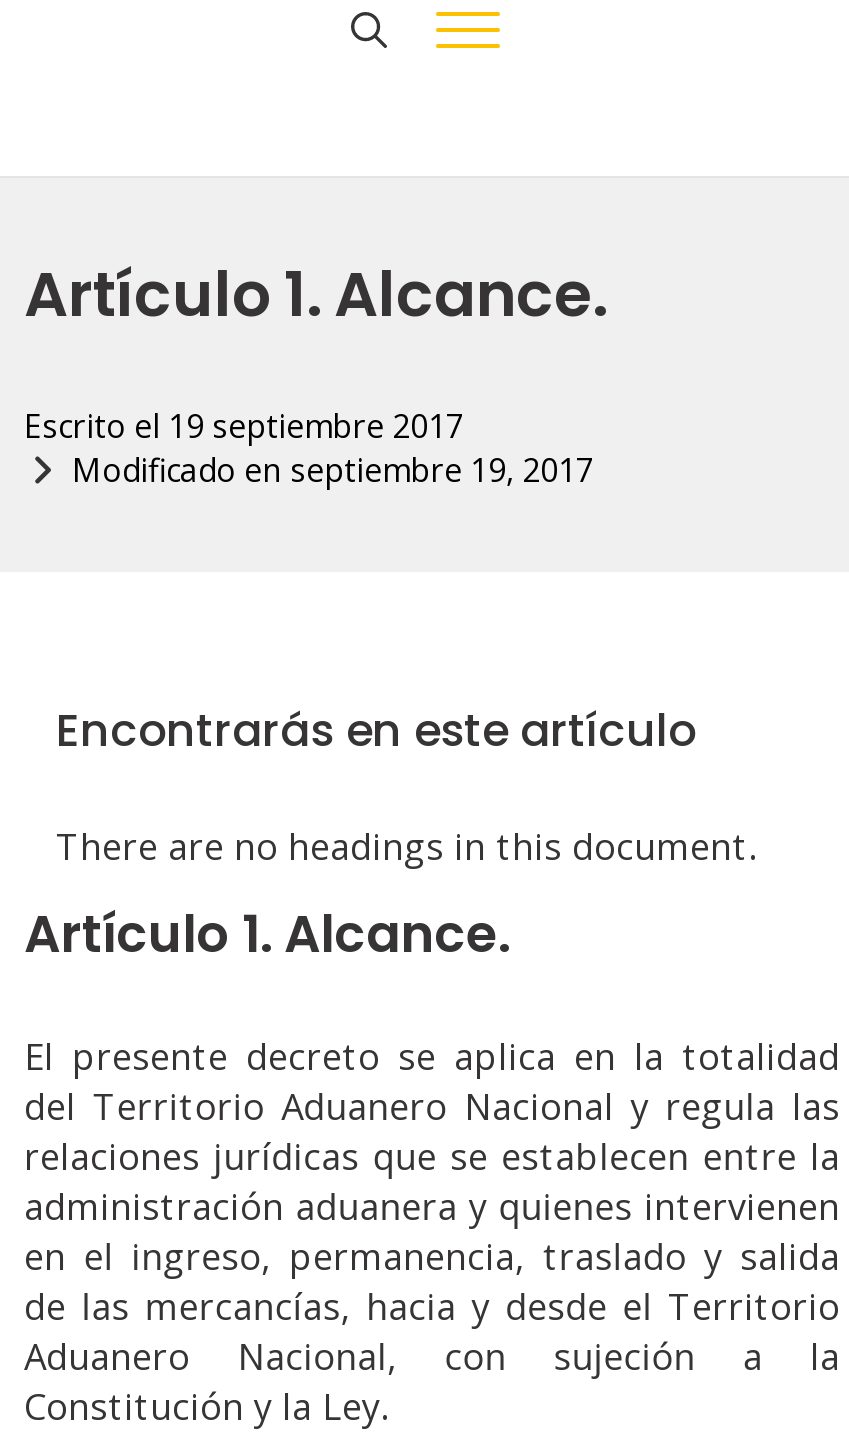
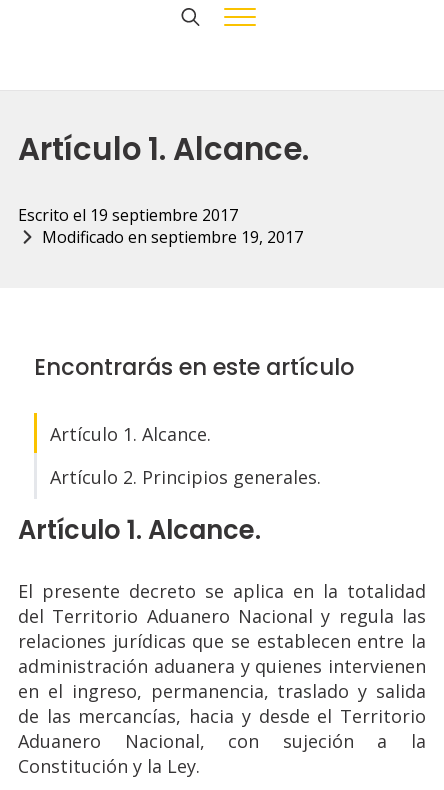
[56,822,756,870] There are no headings in this document. -> [50,422,321,489] Artículo 1. Alcance. | Artículo 2. Principios generales.

